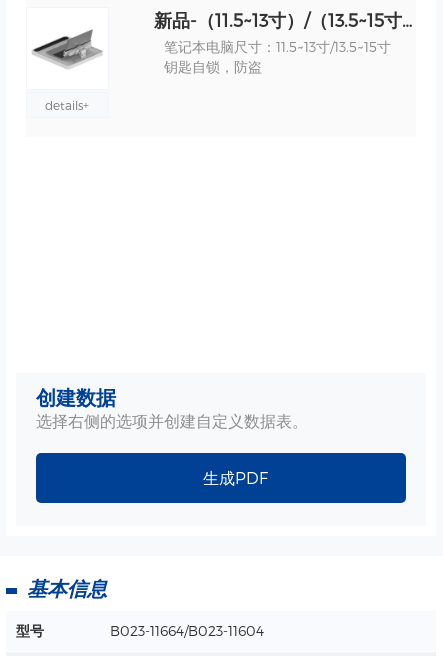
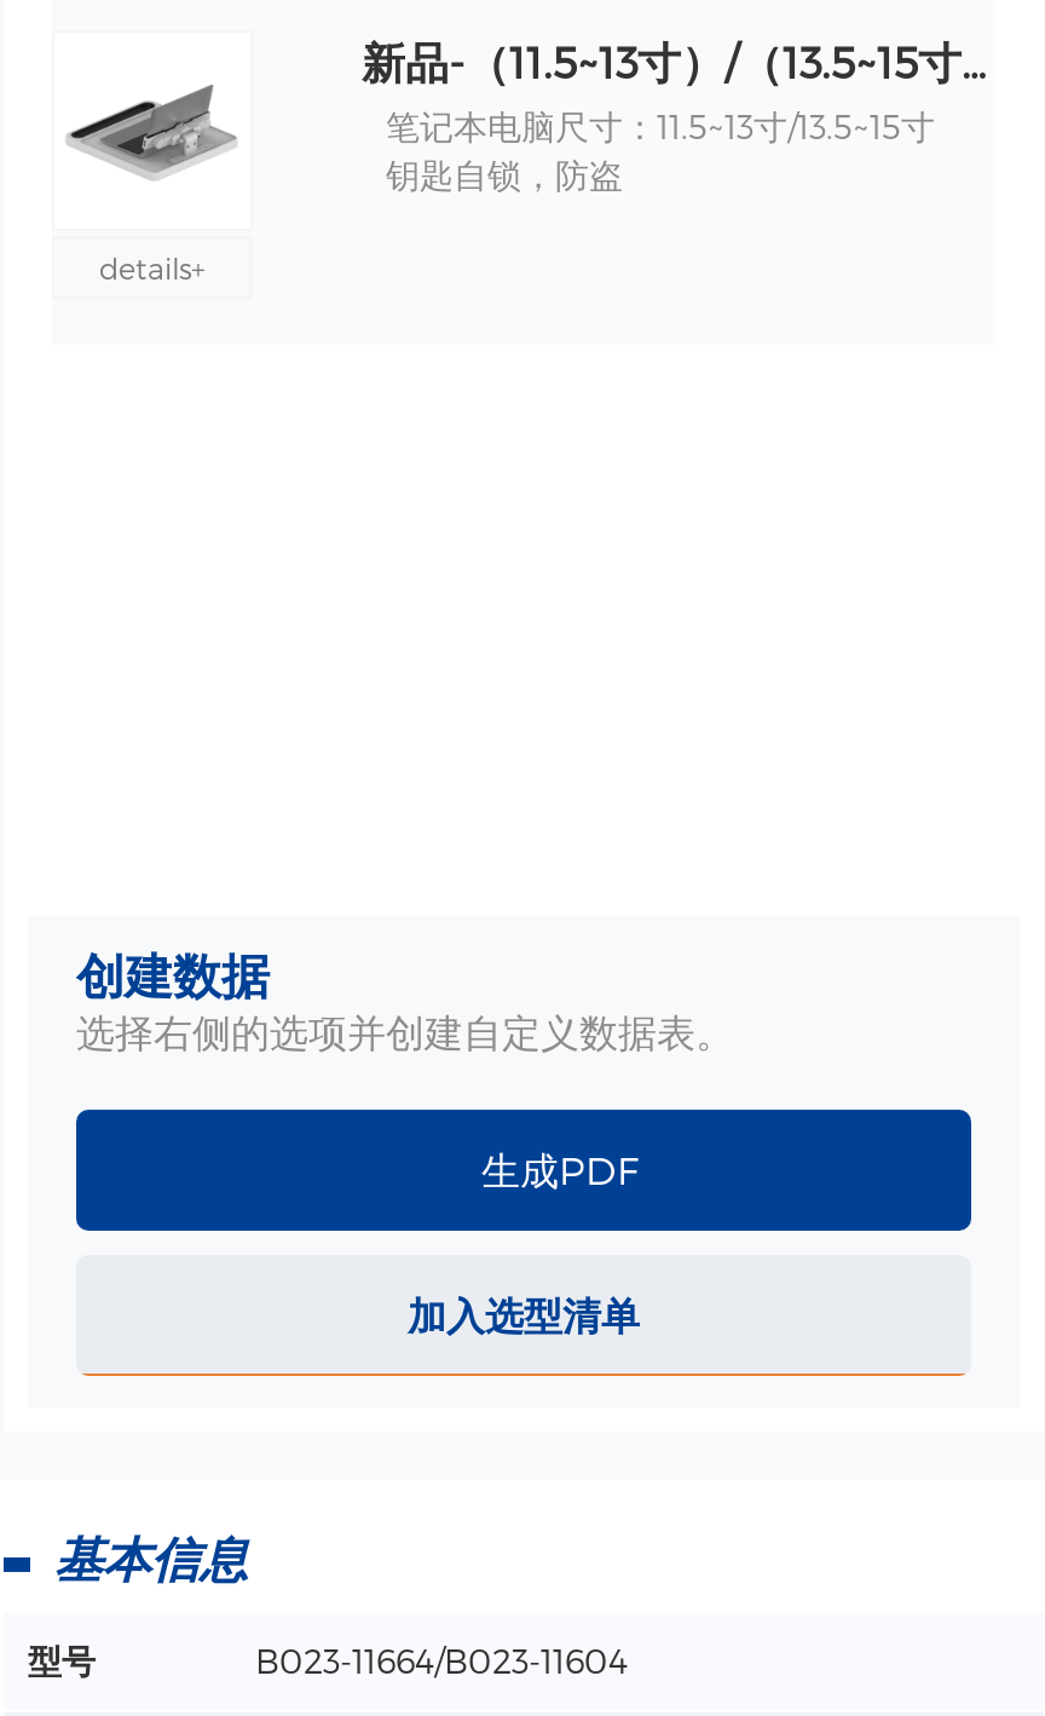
none -> [408,1291,640,1337] 加入选型清单

